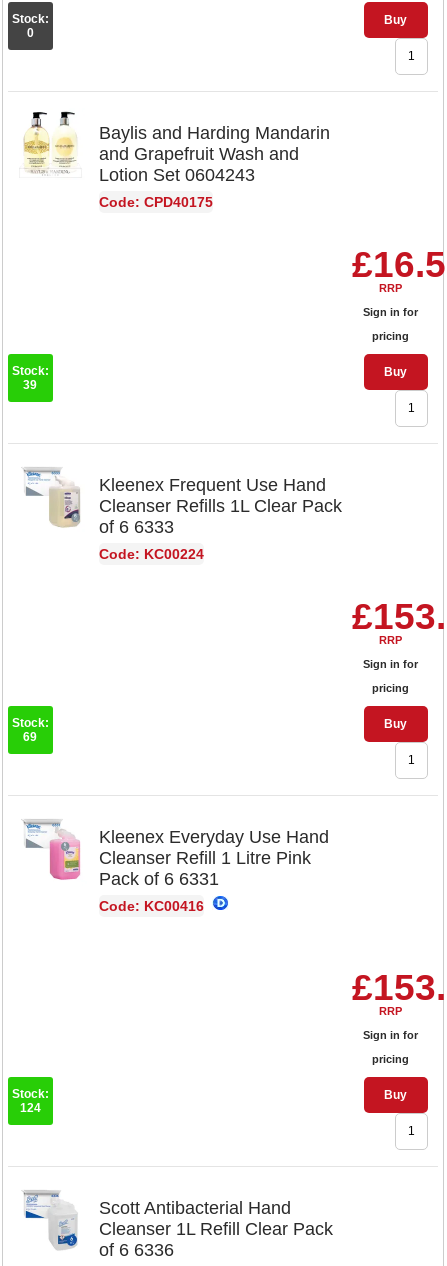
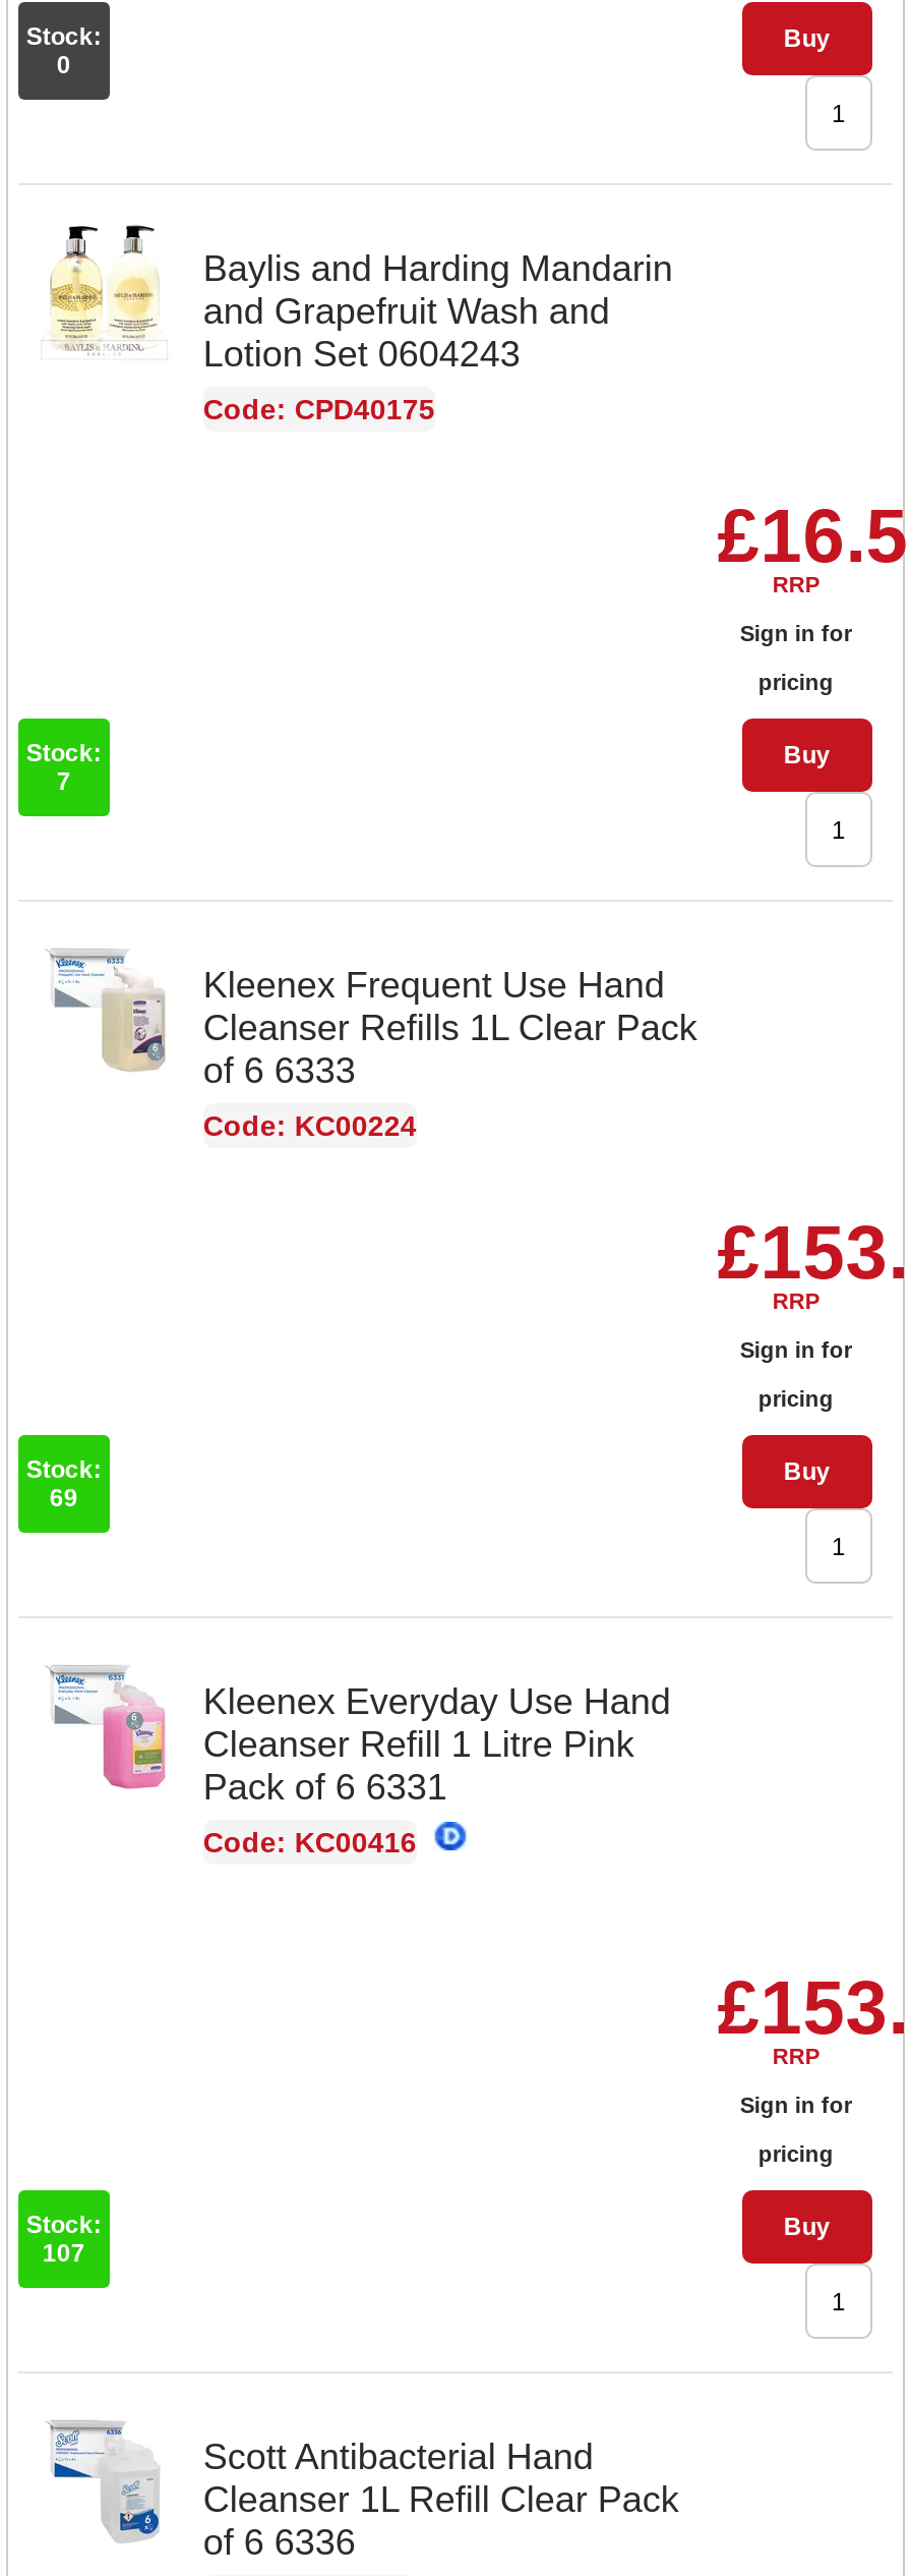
[23,378,37,392] 39 -> [57,768,71,797] 7
[20,1101,41,1115] 124 -> [42,2240,85,2268] 107

